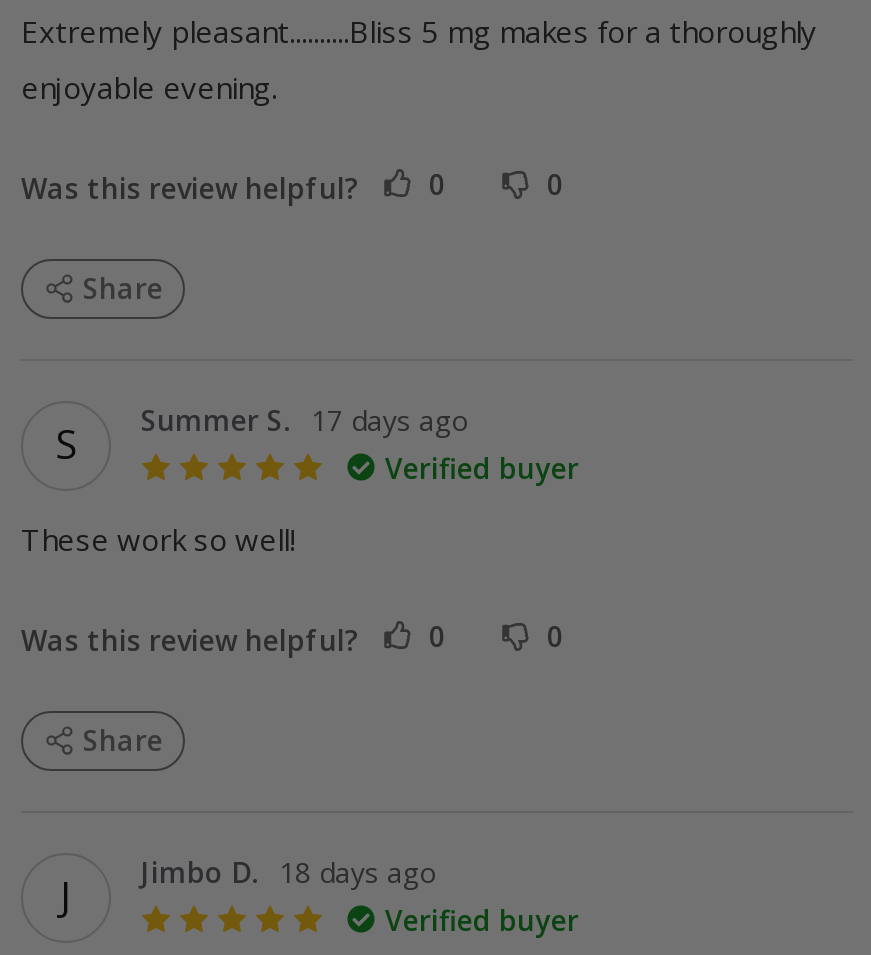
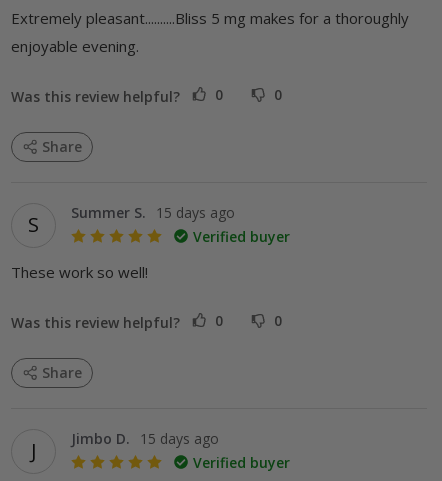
[141,401,469,439] Summer S. 17 days ago -> [71,203,235,222] Summer S. 15 days ago
[141,853,437,891] Jimbo D. 18 days ago -> [71,429,219,448] Jimbo D. 15 days ago

